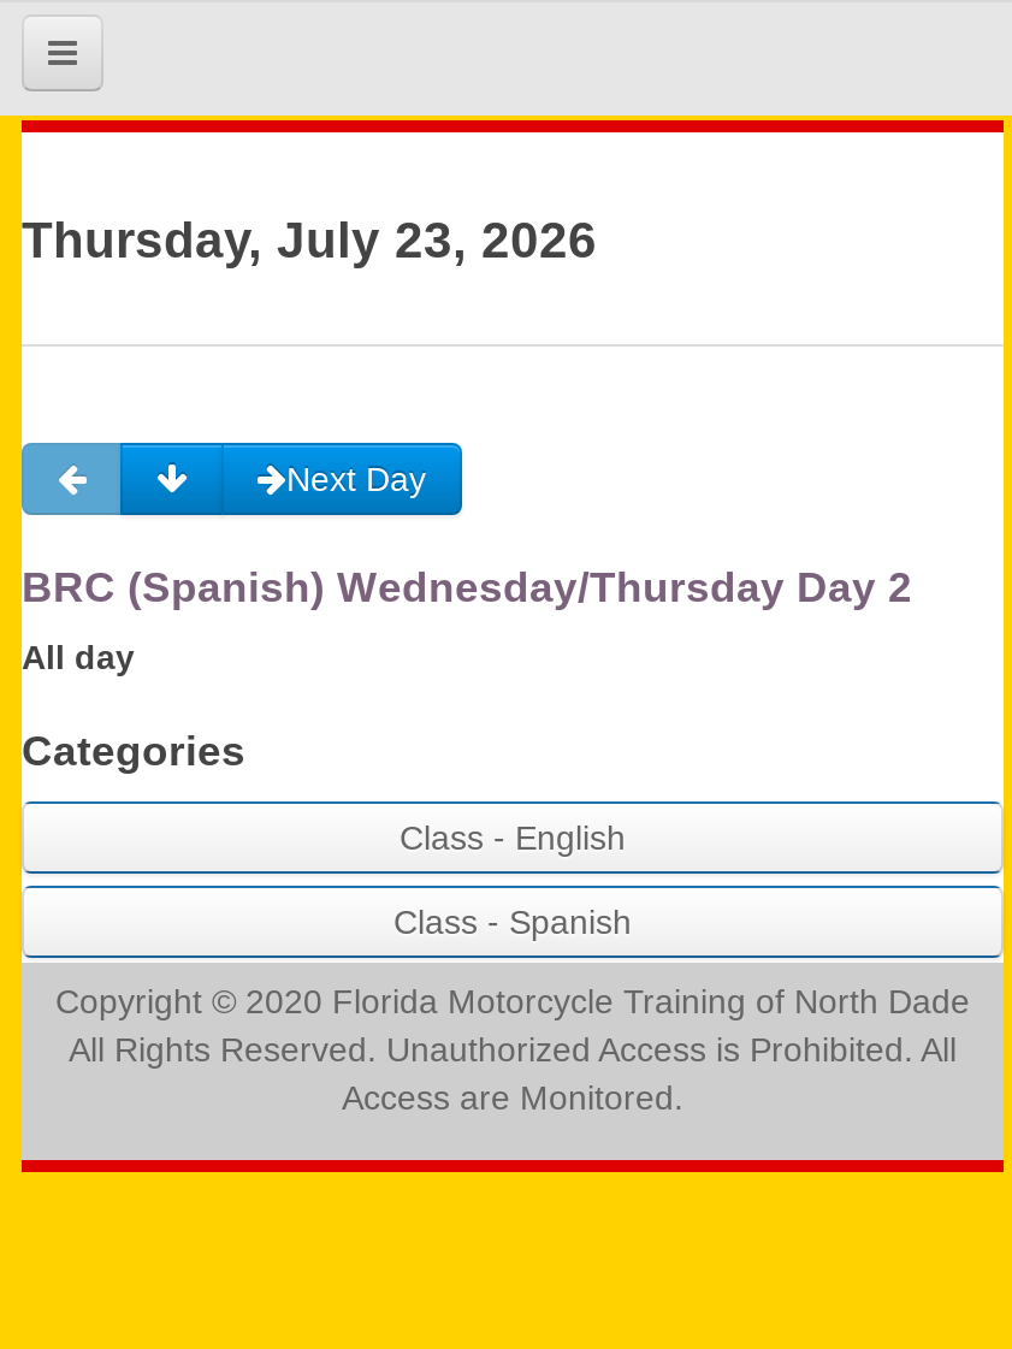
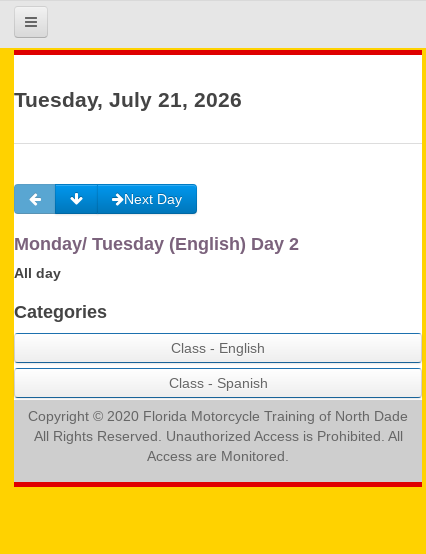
[22,212,597,267] Thursday, July 23, 2026 -> [14,88,242,111] Tuesday, July 21, 2026
[22,563,912,611] BRC (Spanish) Wednesday/Thursday Day 2 -> [14,234,299,254] Monday/ Tuesday (English) Day 2

